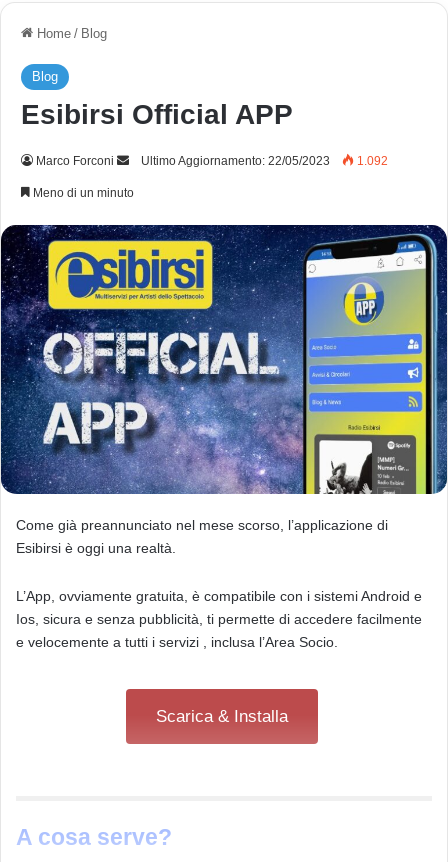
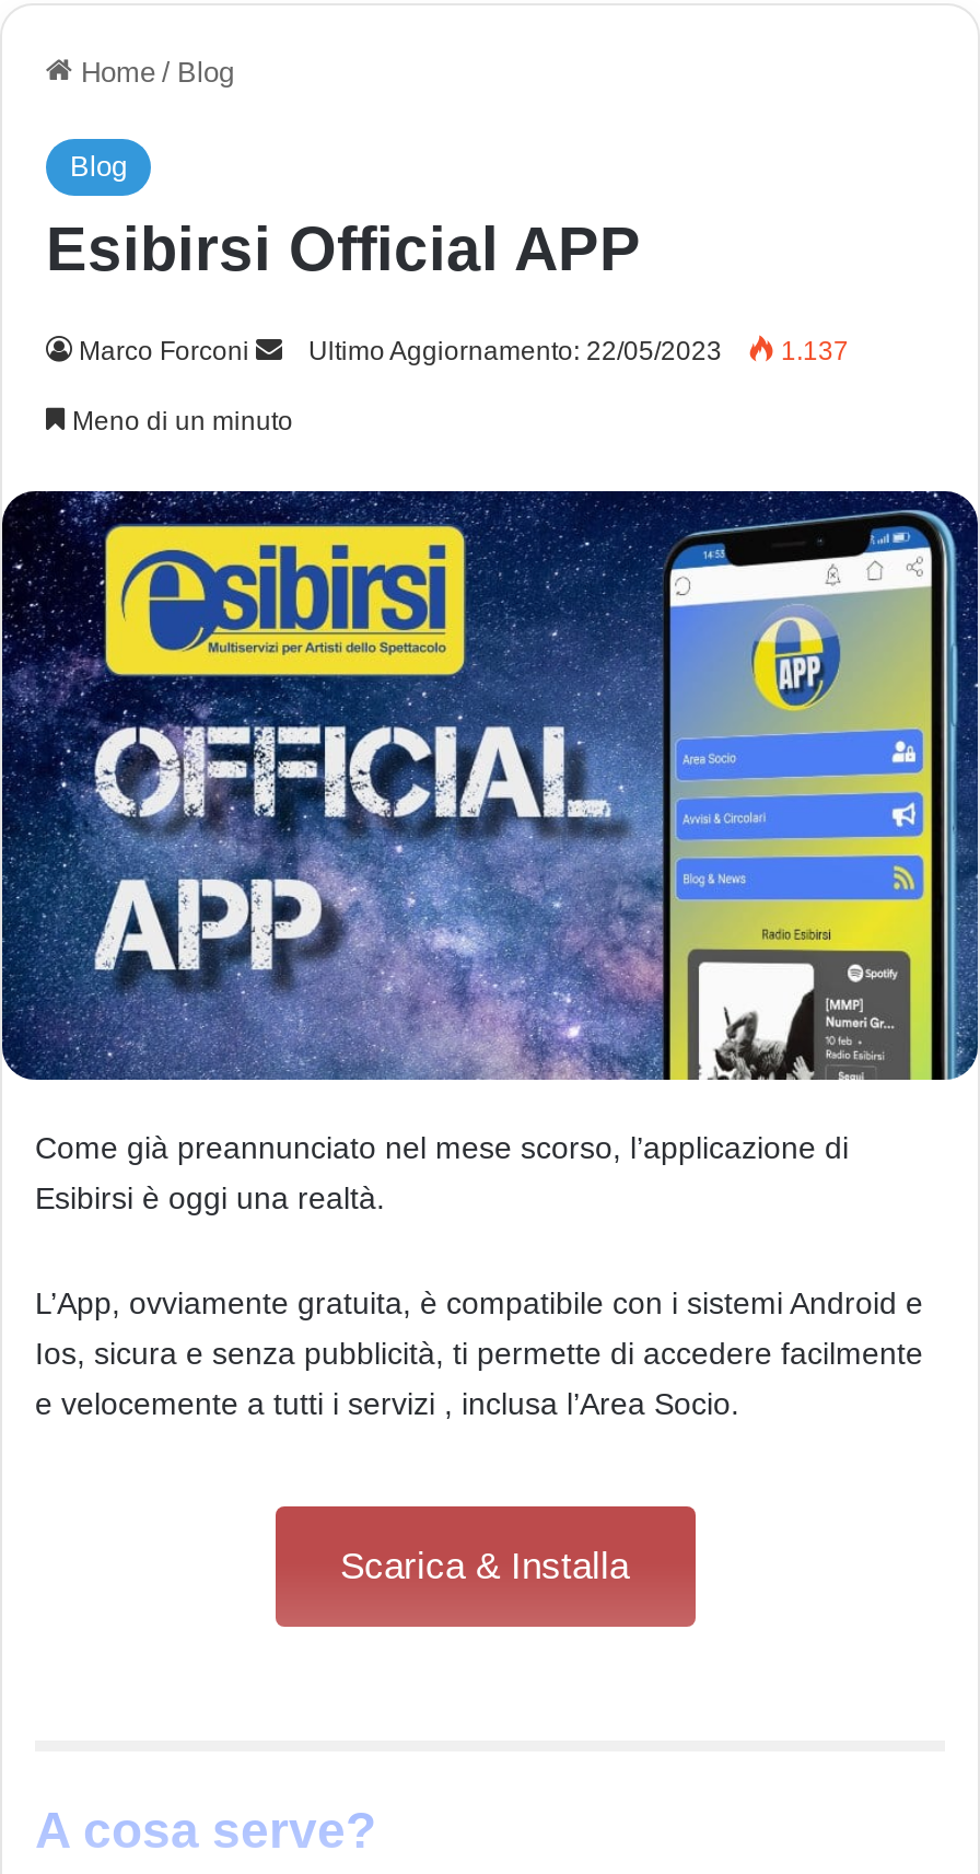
[354,154,388,168] 1.092 -> [774,337,849,367] 1.137

